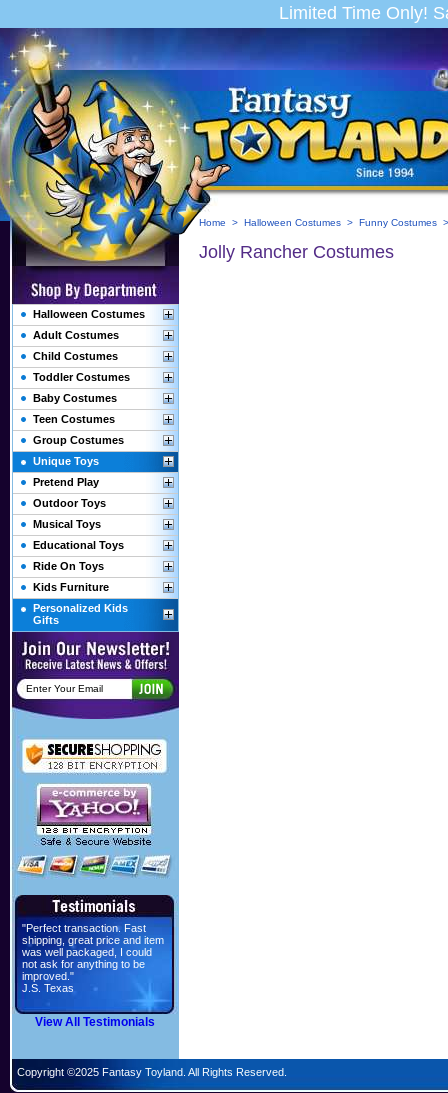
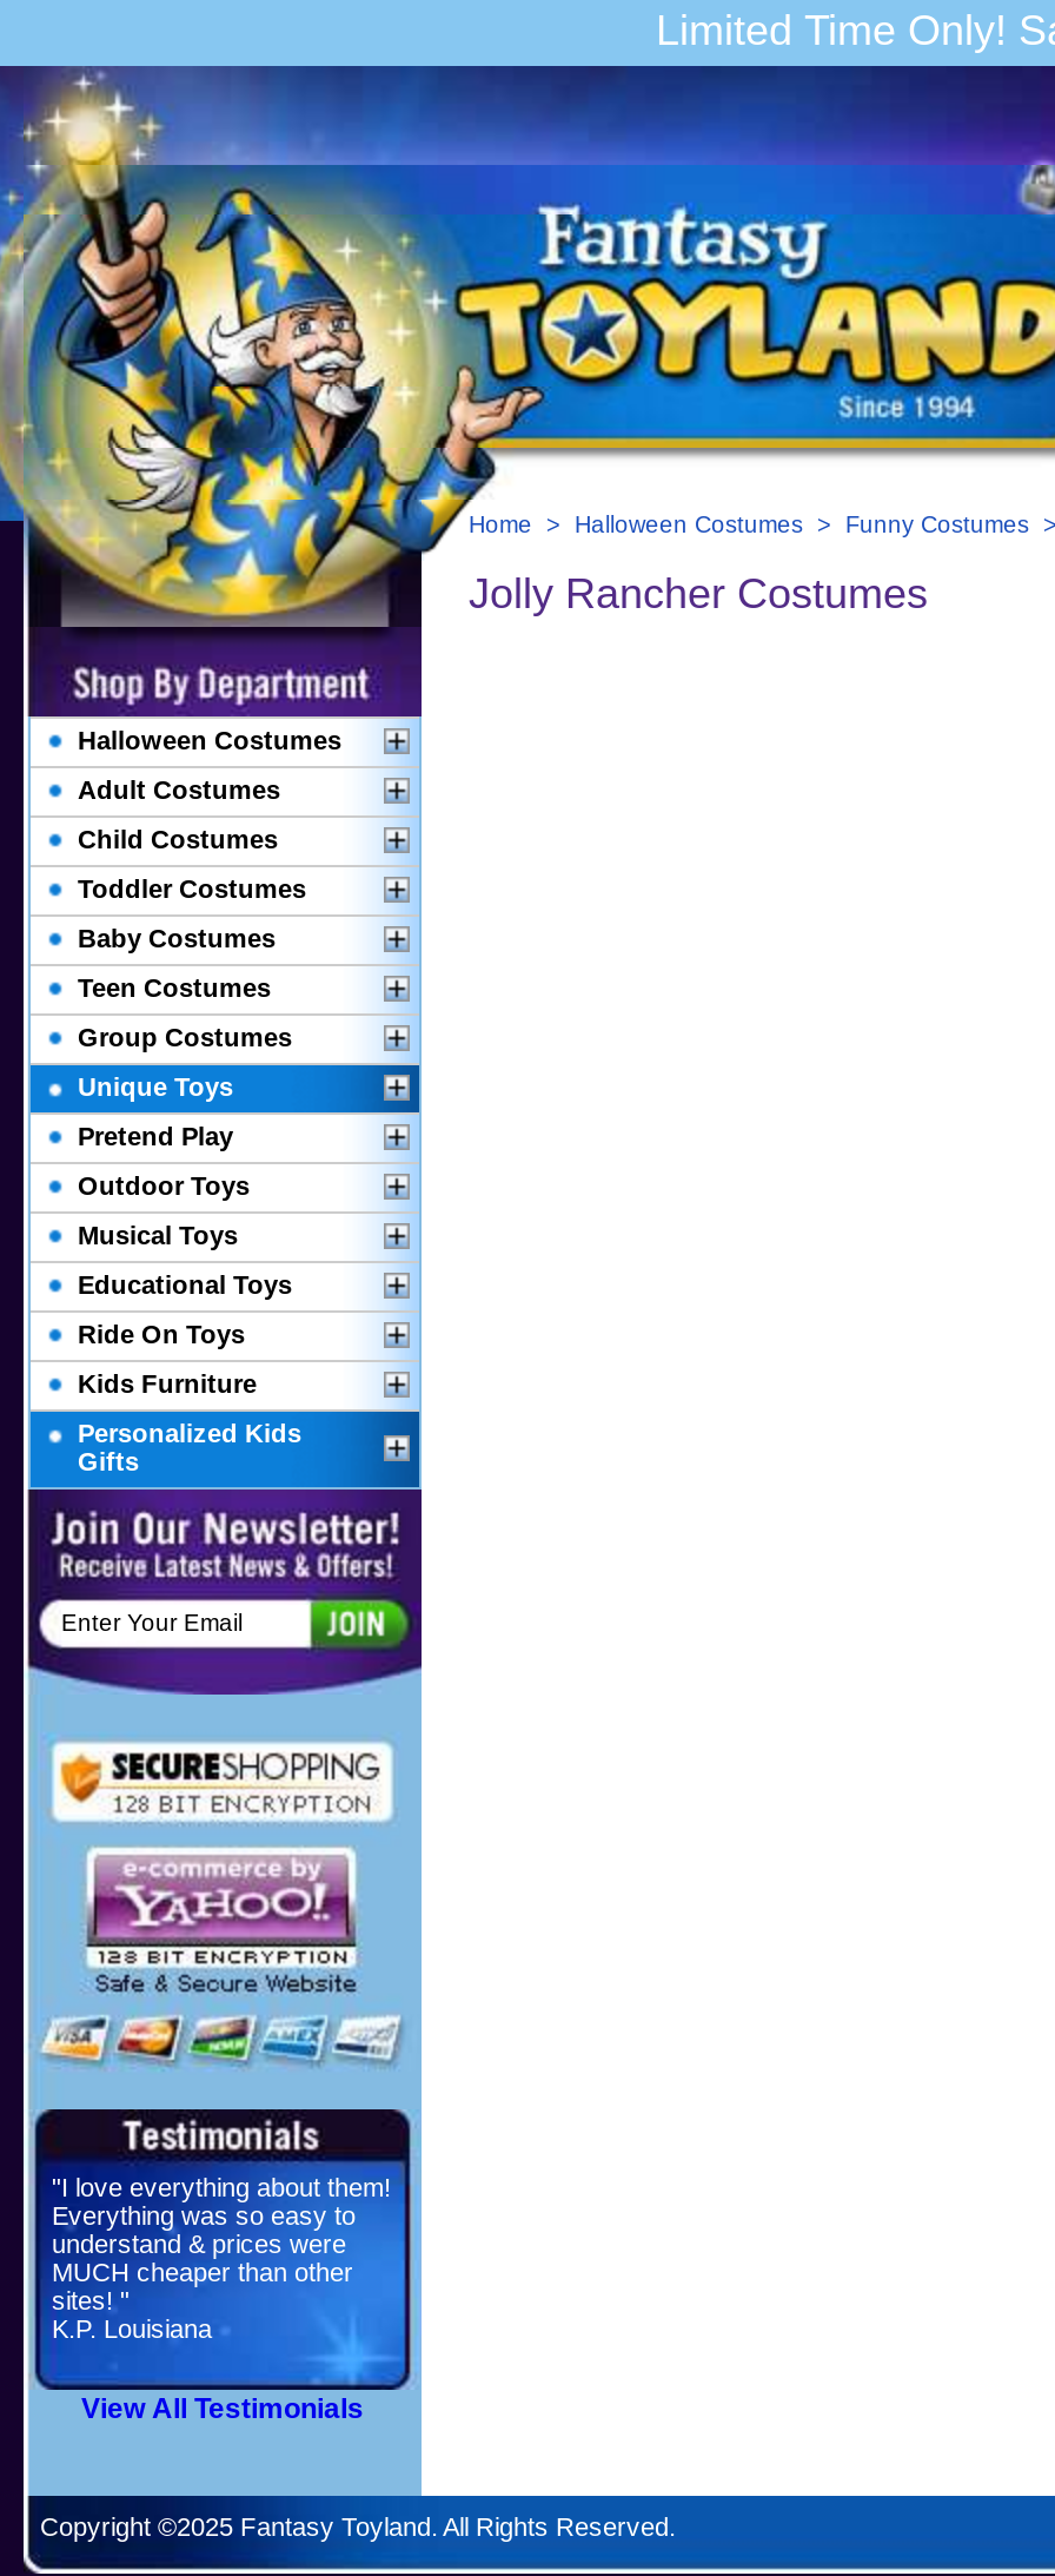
[22,922,164,994] "Perfect transaction. Fast | shipping, great price and item | was well packaged, I could | not ask for anything to be | improved." | J.S. Texas -> [52,2173,391,2343] "I love everything about them! | Everything was so easy to | understand & prices were | MUCH cheaper than other | sites! " | K.P. Louisiana

